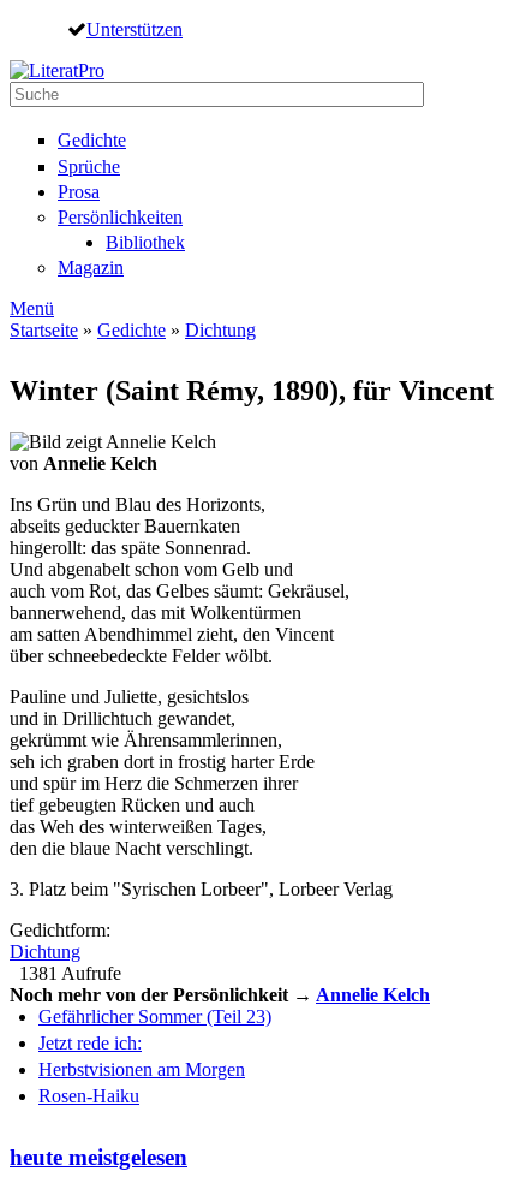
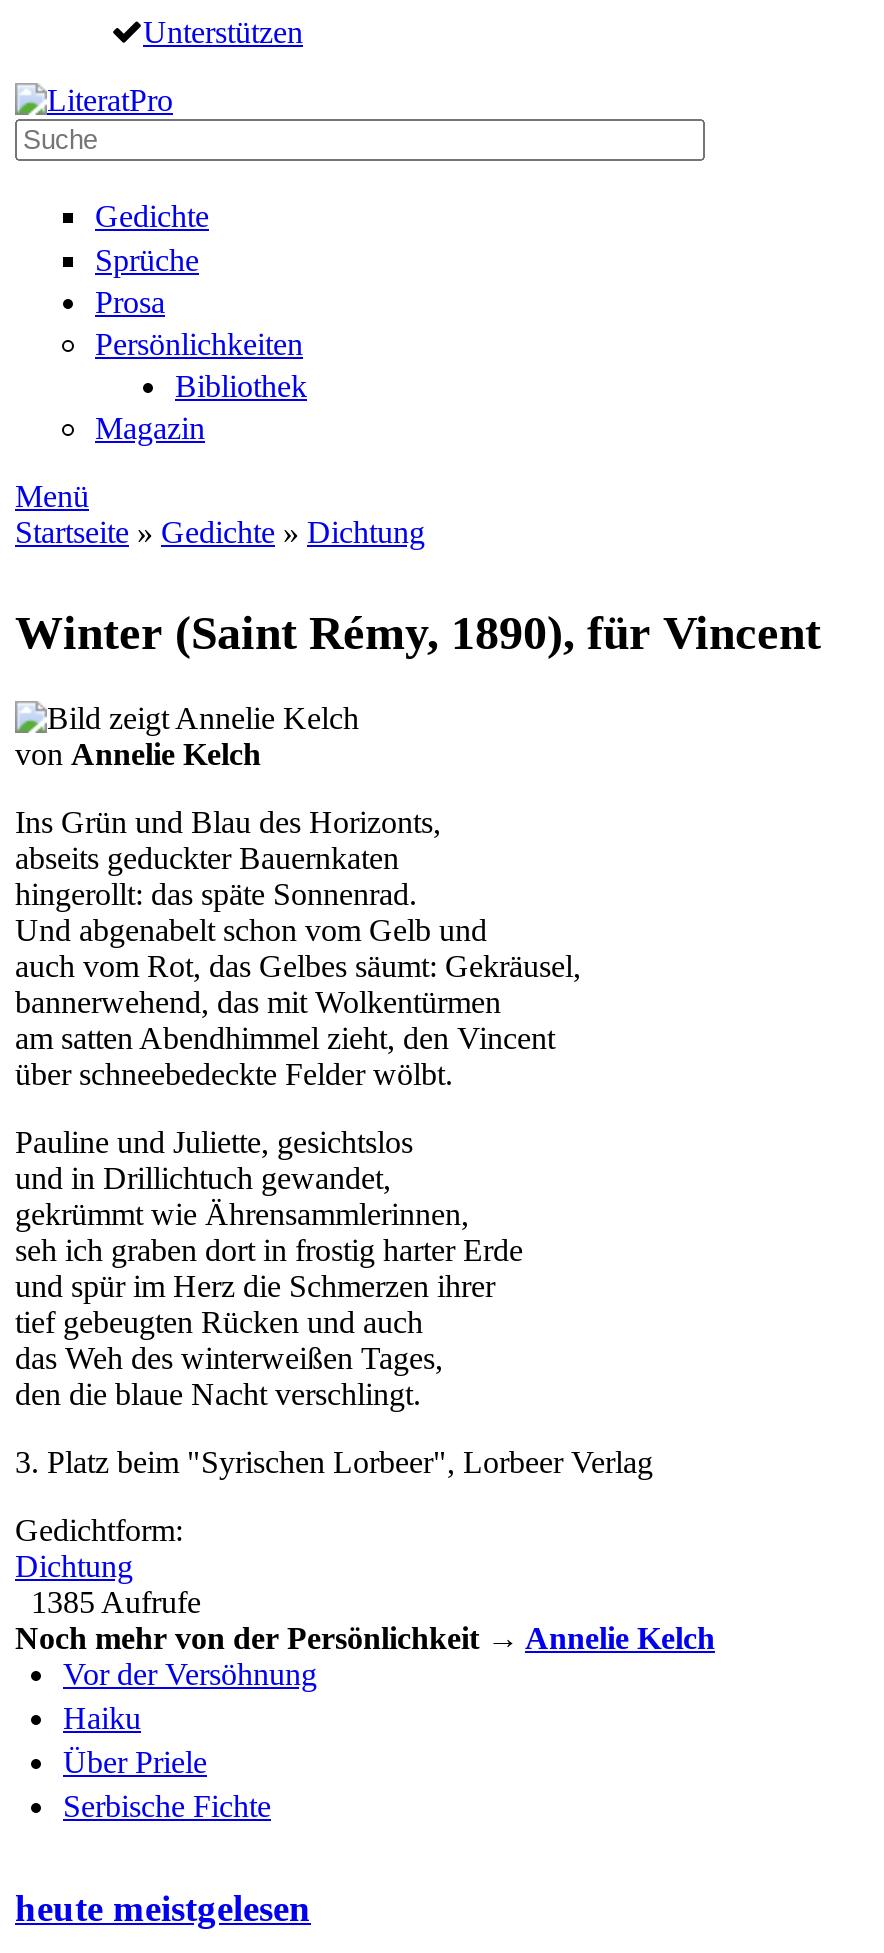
[19,963,121,984] 1381 Aufrufe -> [31,1585,201,1619] 1385 Aufrufe
[38,1006,271,1106] Gefährlicher Sommer (Teil 23) | Jetzt rede ich: | Herbstvisionen am Morgen | Rosen-Haiku -> [63,1657,317,1823] Vor der Versöhnung | Haiku | Über Priele | Serbische Fichte

